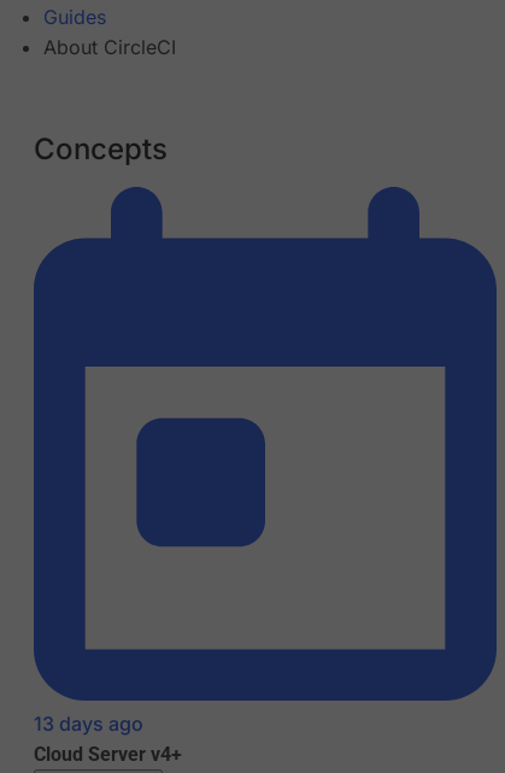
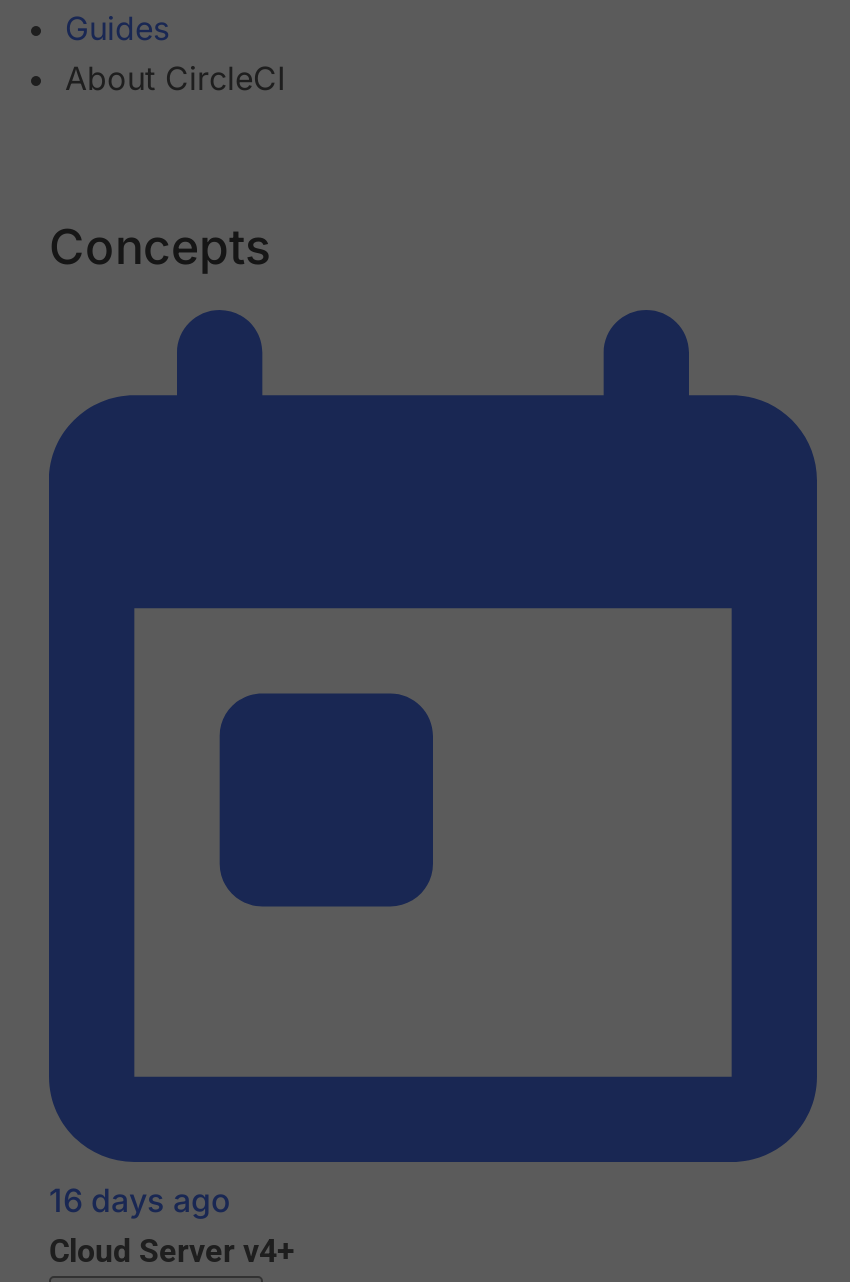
[34,712,143,736] 13 days ago -> [49,1181,231,1221] 16 days ago

